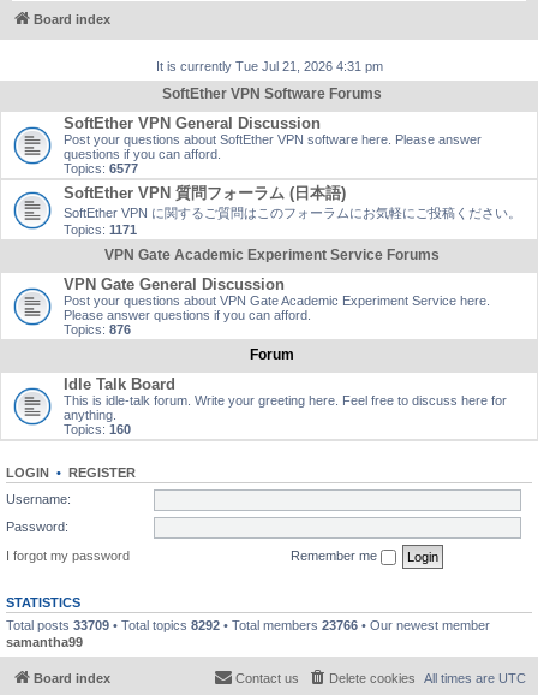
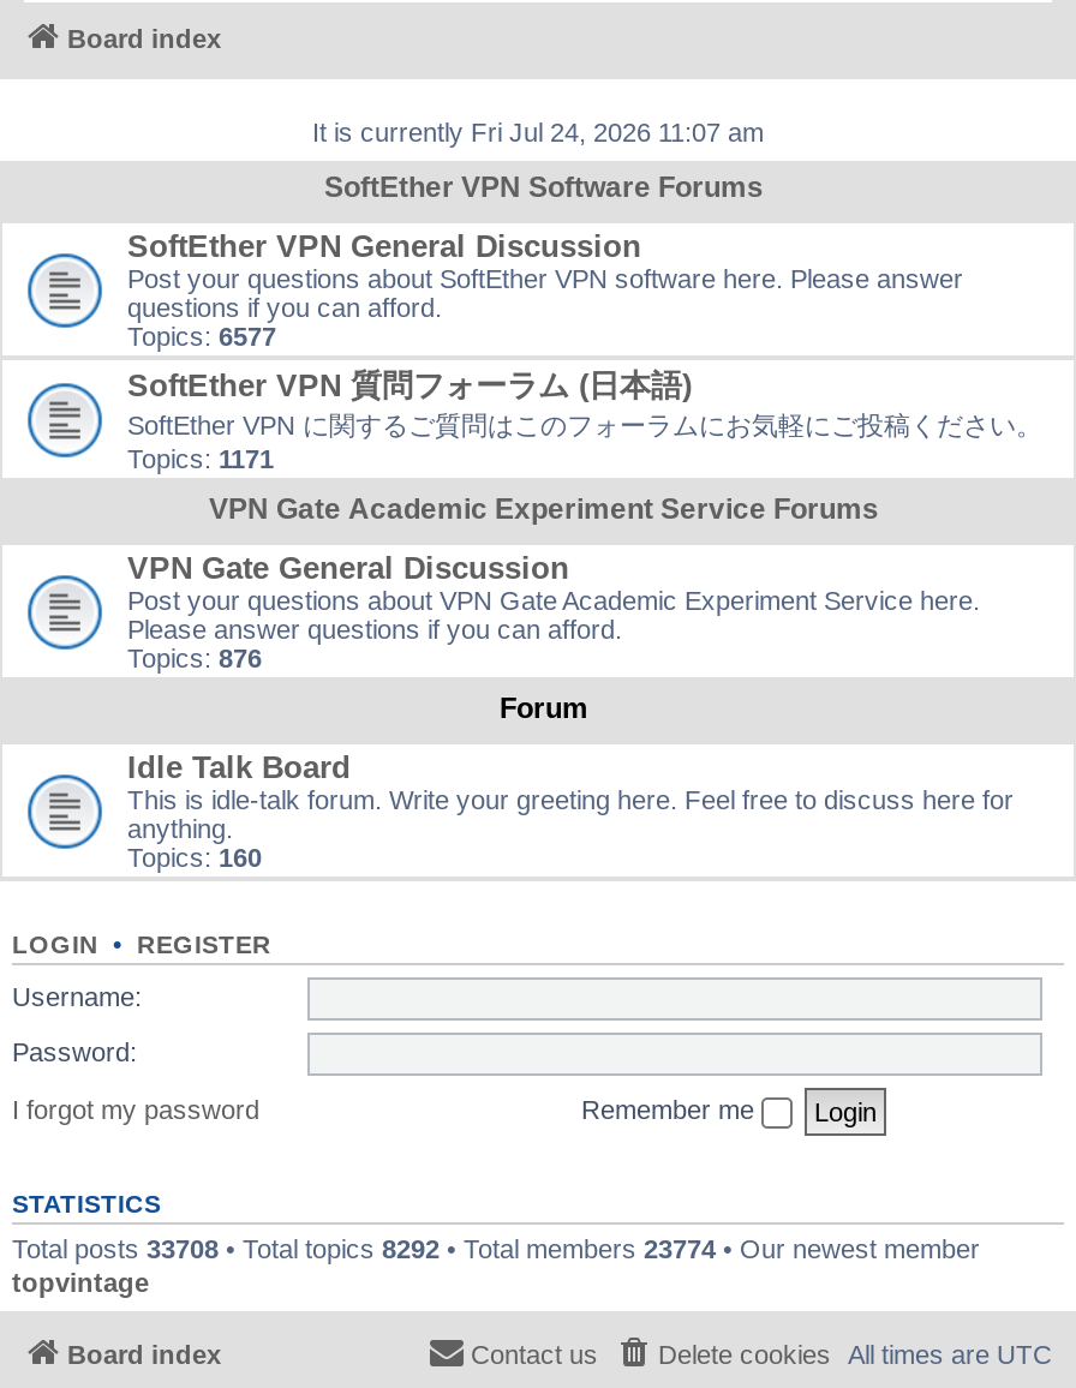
[156,59,382,73] It is currently Tue Jul 21, 2026 4:31 pm -> [312,118,764,146] It is currently Fri Jul 24, 2026 11:07 am
[6,617,490,649] Total posts 33709 • Total topics 8292 • Total members 23766 • Our newest member | samantha99 -> [12,1233,980,1296] Total posts 33708 • Total topics 8292 • Total members 23774 • Our newest member | topvintage

